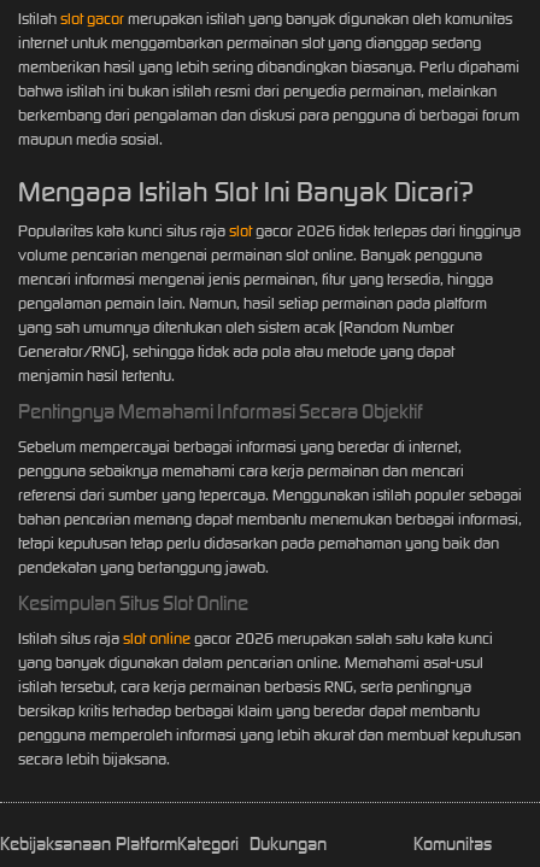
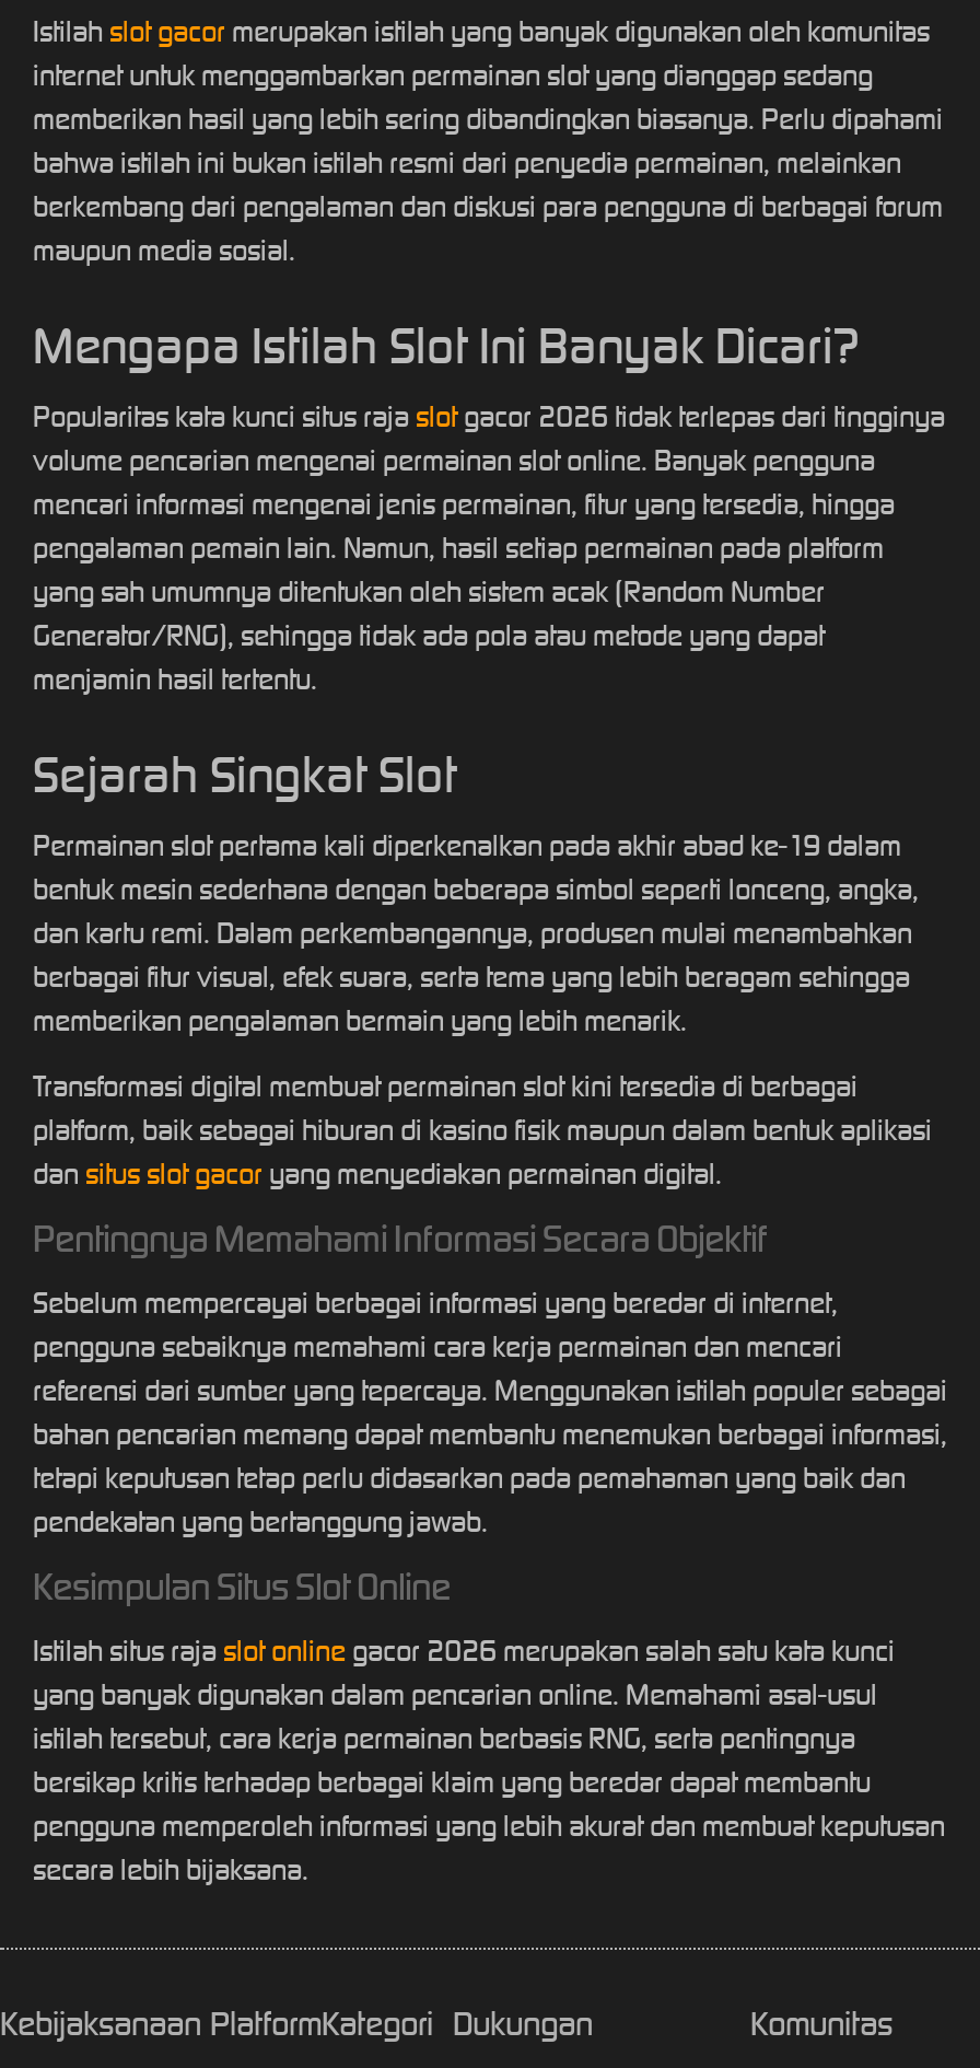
none -> [33,745,932,1193] Sejarah Singkat Slot | Permainan slot pertama kali diperkenalkan pada akhir abad ke-19 dalam | bentuk mesin sederhana dengan beberapa simbol seperti lonceng, angka, | dan kartu remi. Dalam perkembangannya, produsen mulai menambahkan | berbagai fitur visual, efek suara, serta tema yang lebih beragam sehingga | memberikan pengalaman bermain yang lebih menarik. | Transformasi digital membuat permainan slot kini tersedia di berbagai | platform, baik sebagai hiburan di kasino fisik maupun dalam bentuk aplikasi | dan situs slot gacor yang menyediakan permainan digital.

